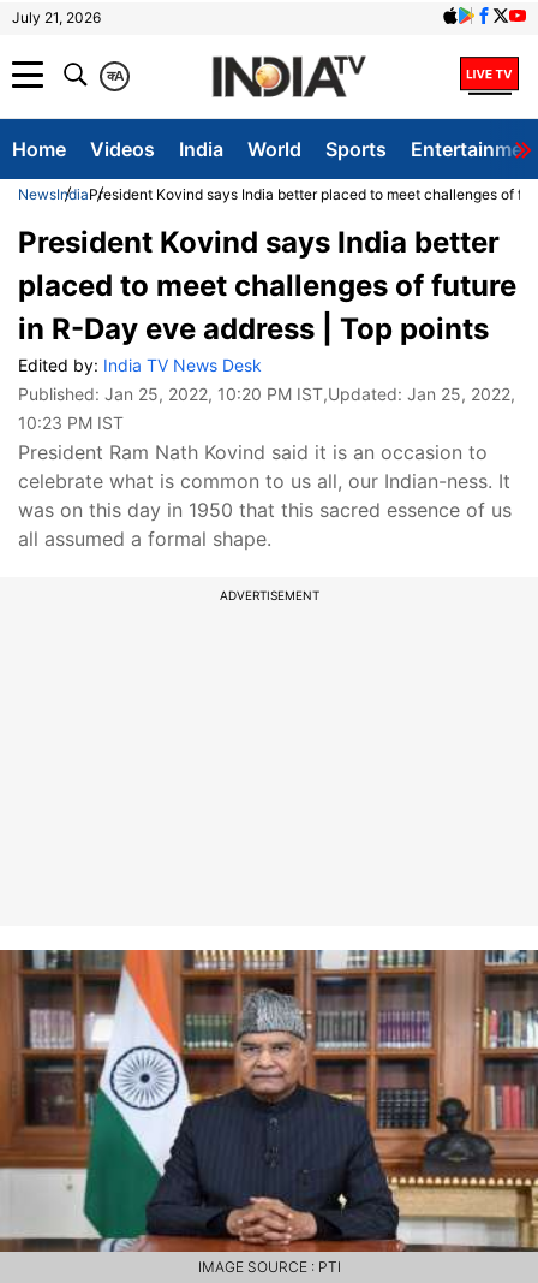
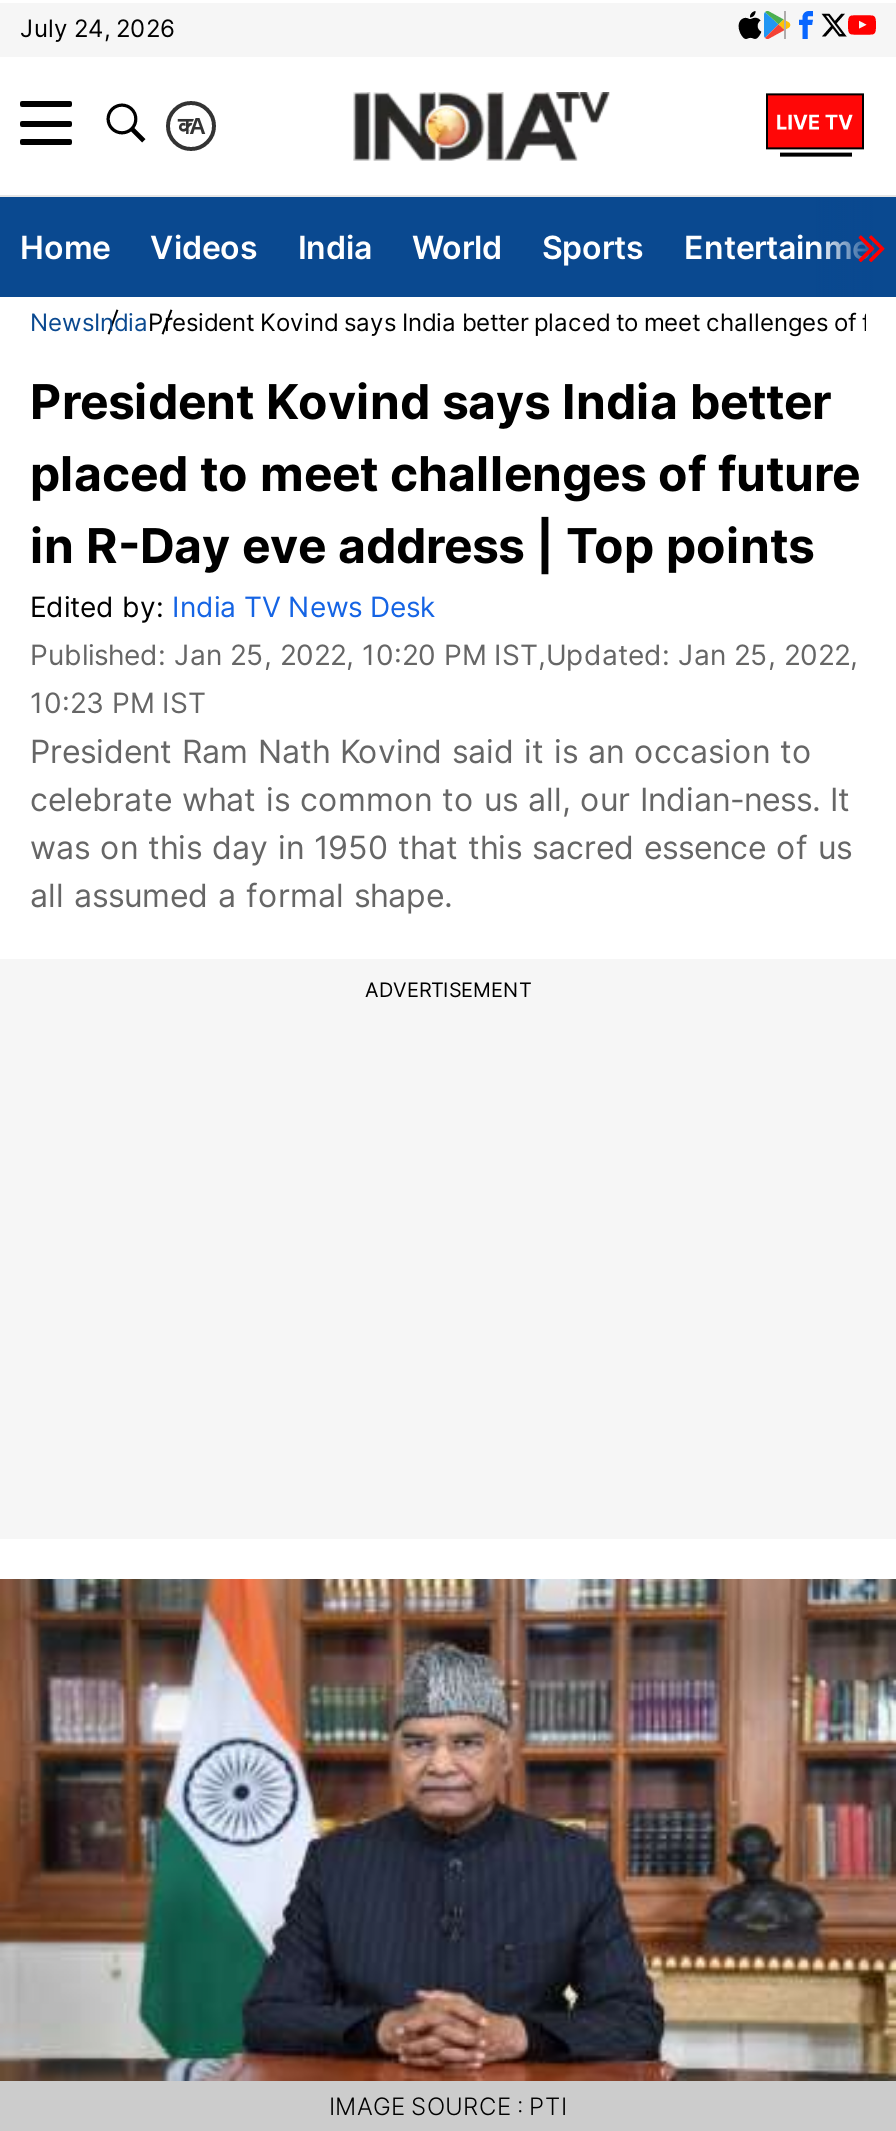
[12,8,101,26] July 21, 2026 -> [20,13,174,43] July 24, 2026

